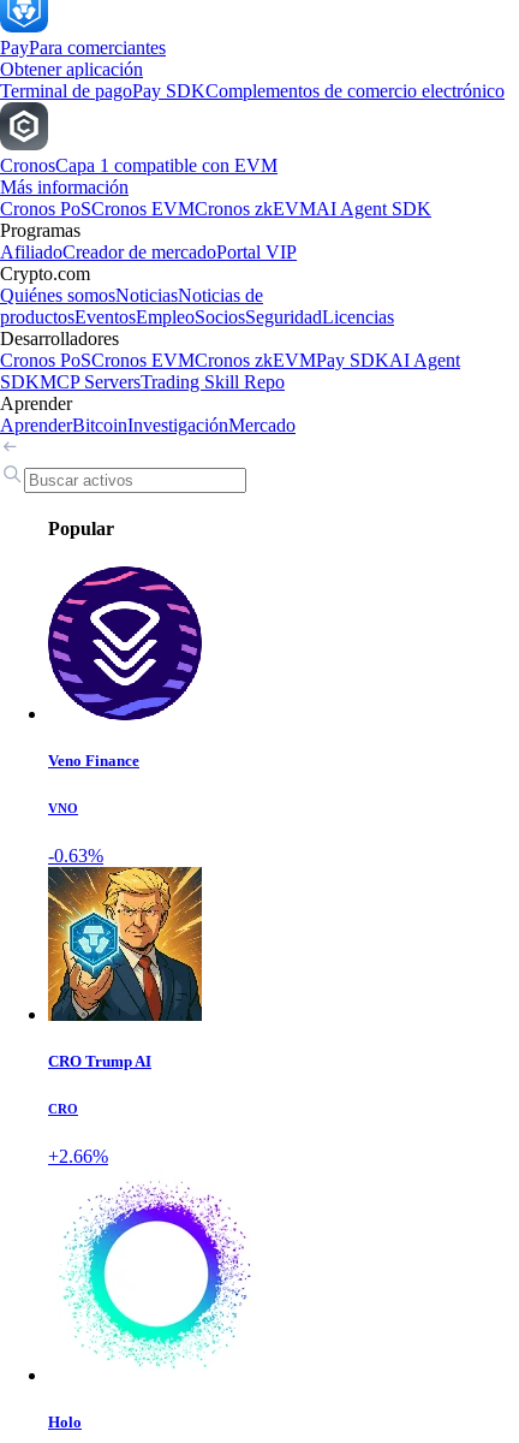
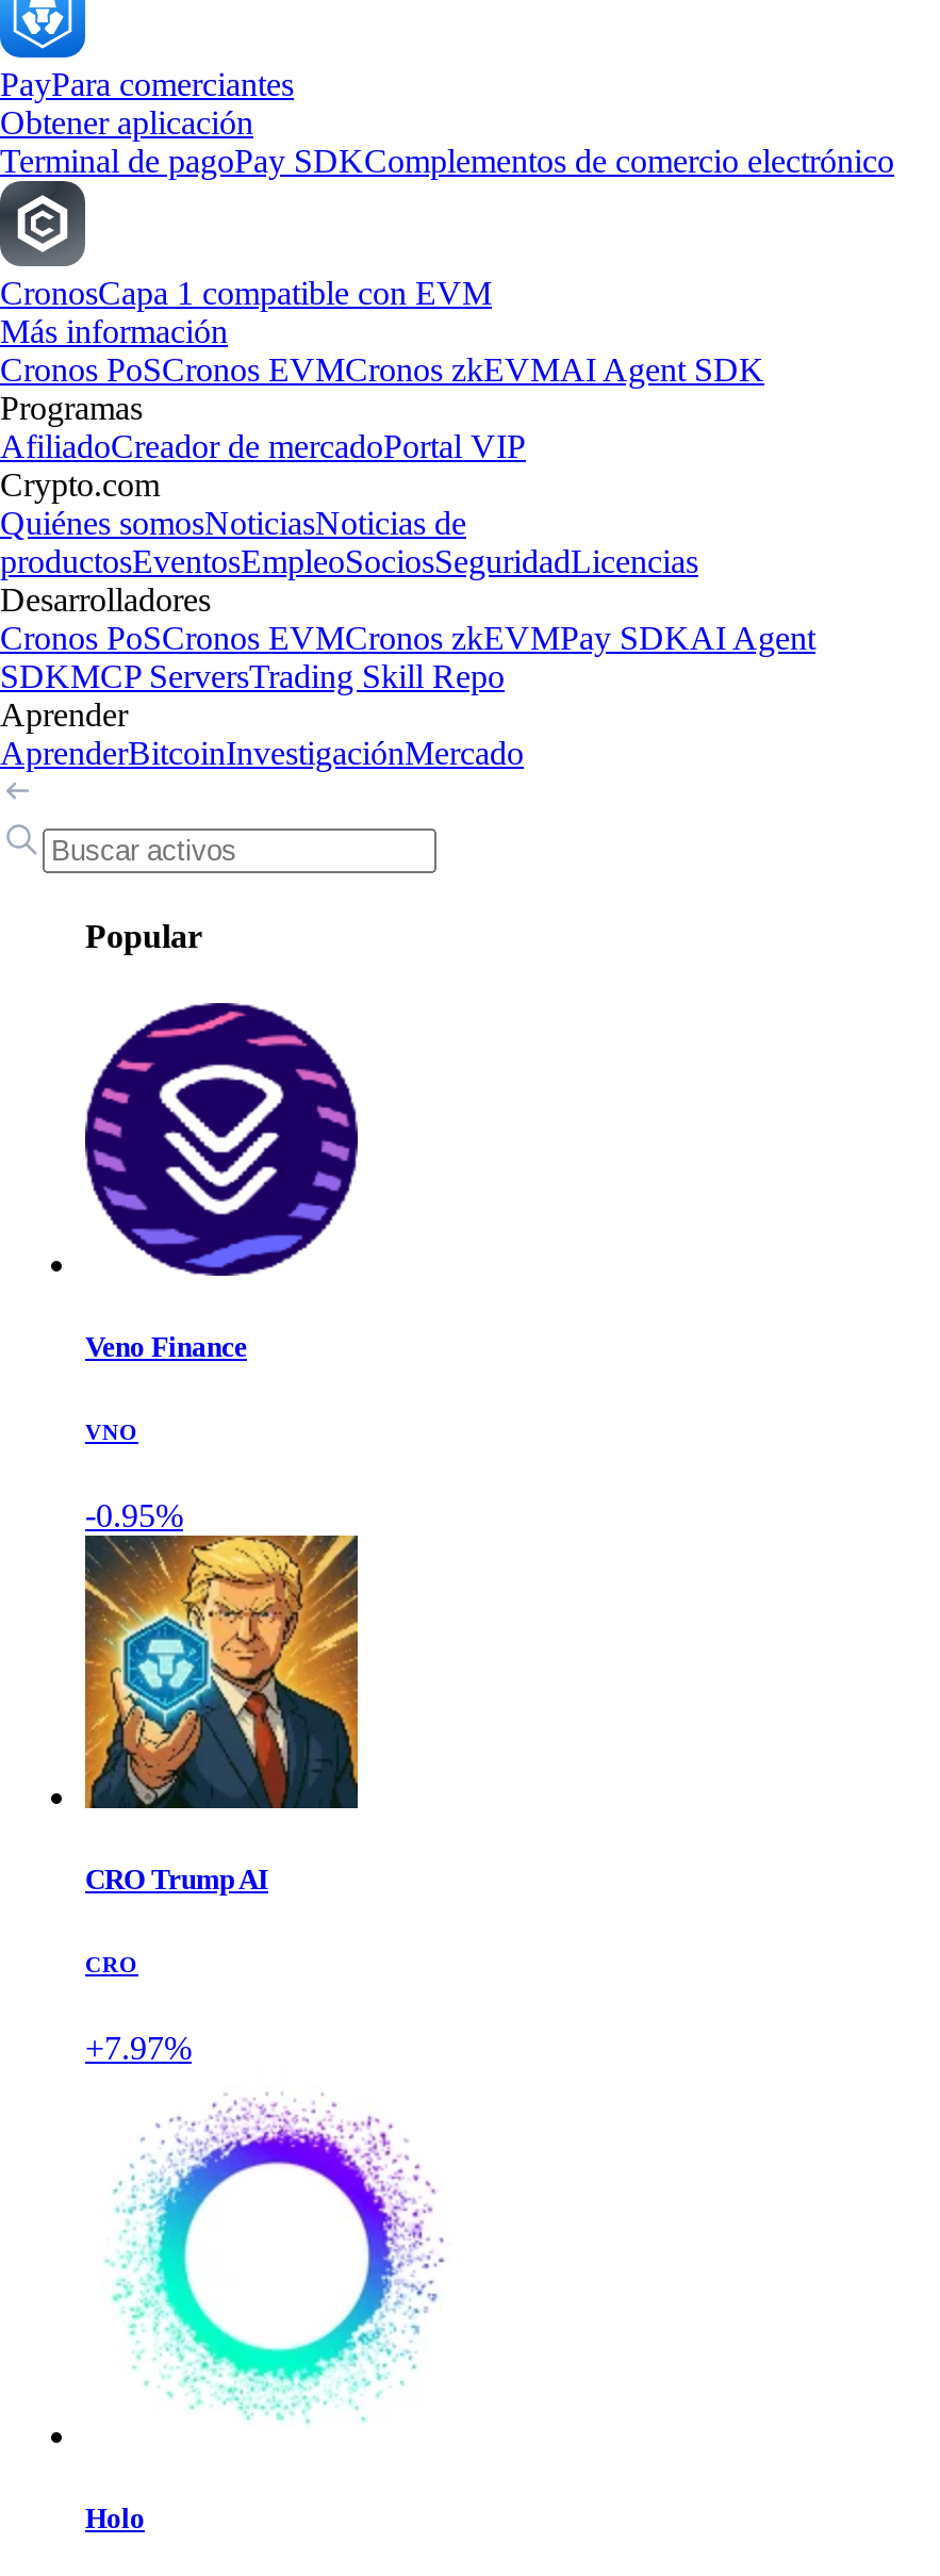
[48,845,103,866] -0.63% -> [85,1497,183,1533] -0.95%
[48,1146,108,1166] +2.66% -> [85,2030,192,2066] +7.97%

